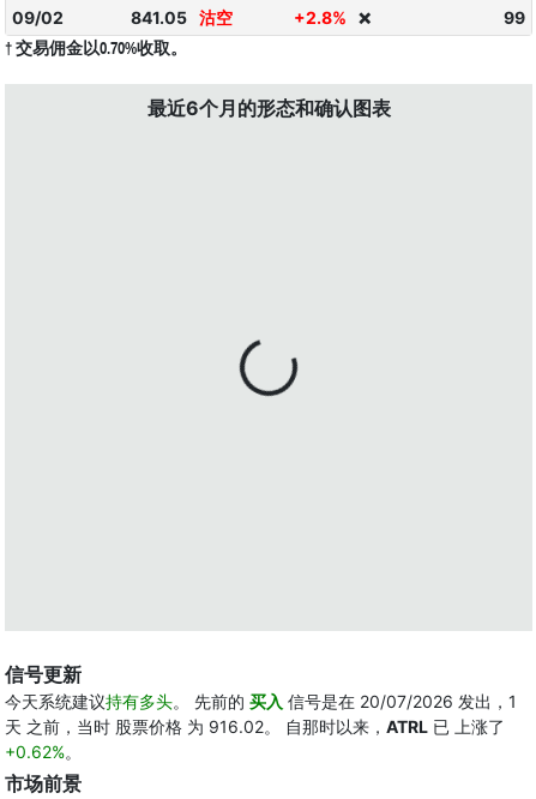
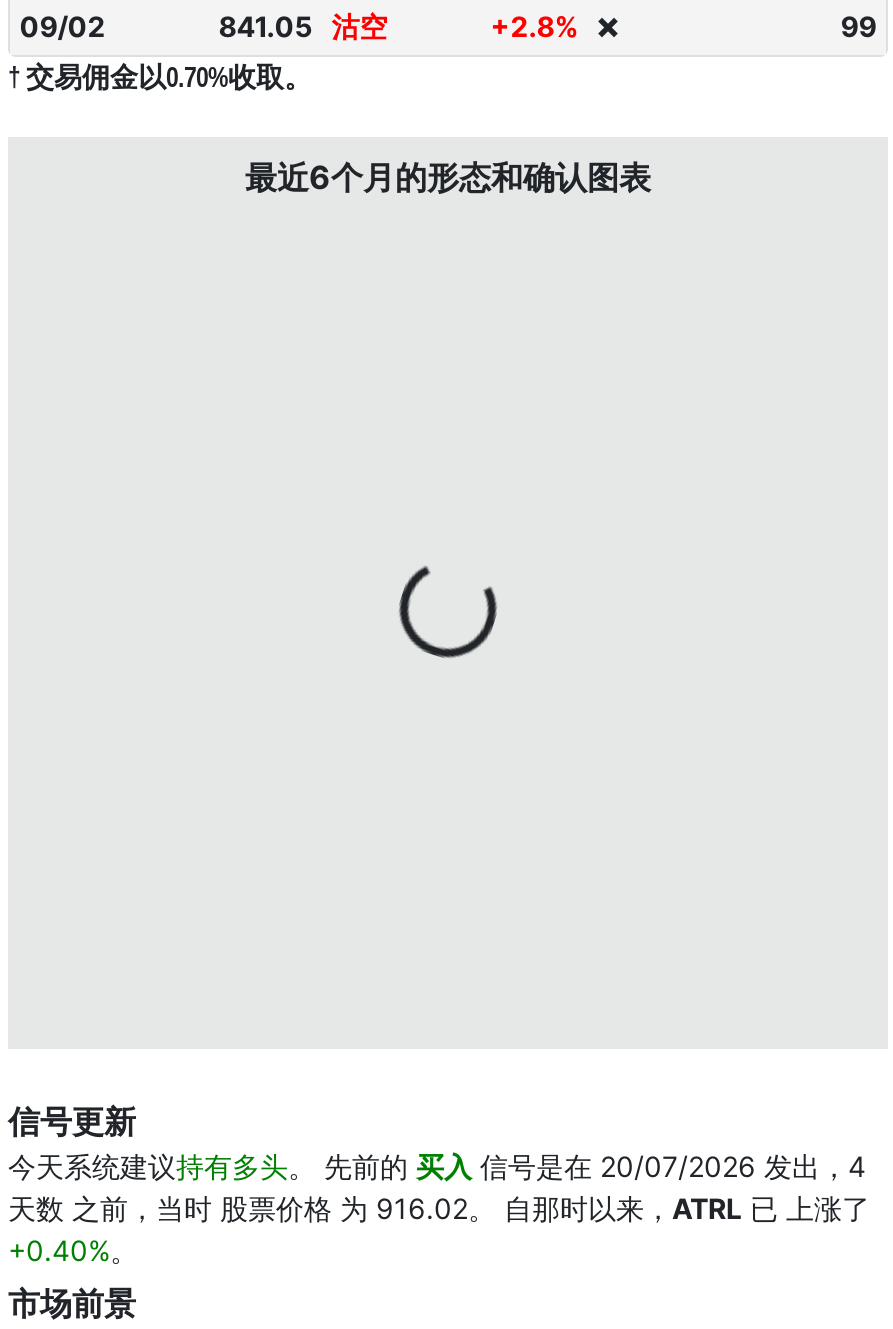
[5,691,517,762] 今天系统建议持有多头。 先前的买入信号是在 20/07/2026 发出，1 | 天 之前，当时 股票价格 为 916.02。 自那时以来，ATRL已 上涨了 | +0.62%。 -> [8,1149,870,1267] 今天系统建议持有多头。 先前的买入信号是在 20/07/2026 发出，4 | 天数 之前，当时 股票价格 为 916.02。 自那时以来，ATRL已 上涨了 | +0.40%。

